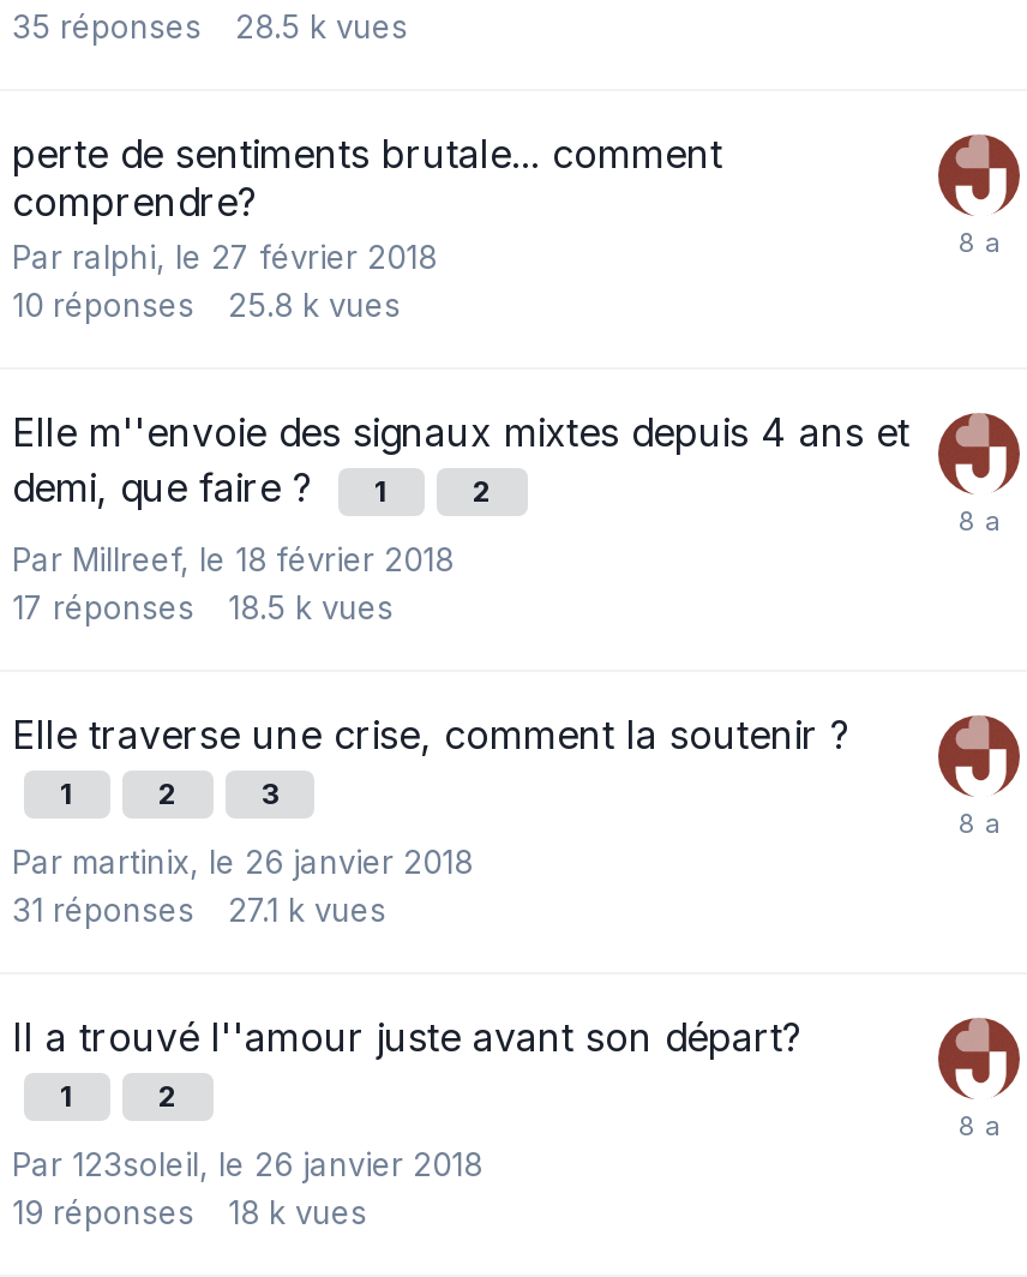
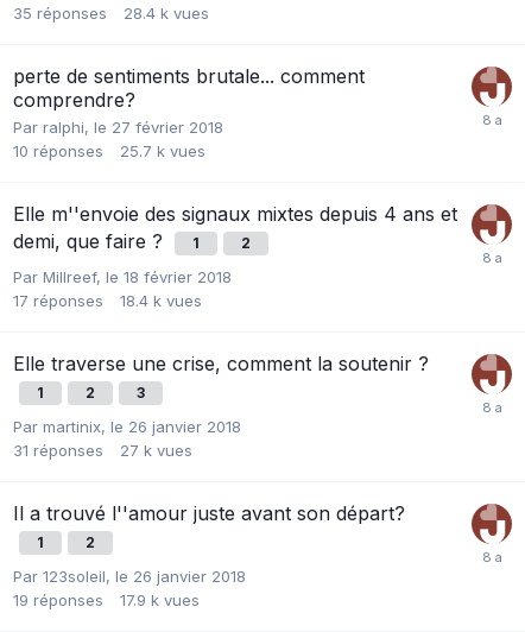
[12,6,408,44] 35 réponses 28.5 k vues -> [13,3,209,22] 35 réponses 28.4 k vues
[12,284,401,323] 10 réponses 25.8 k vues -> [13,141,205,160] 10 réponses 25.7 k vues
[12,587,394,625] 17 réponses 18.5 k vues -> [13,290,202,309] 17 réponses 18.4 k vues
[12,889,386,928] 31 réponses 27.1 k vues -> [13,440,192,459] 31 réponses 27 k vues
[12,1192,367,1230] 19 réponses 18 k vues -> [13,590,200,609] 19 réponses 17.9 k vues

